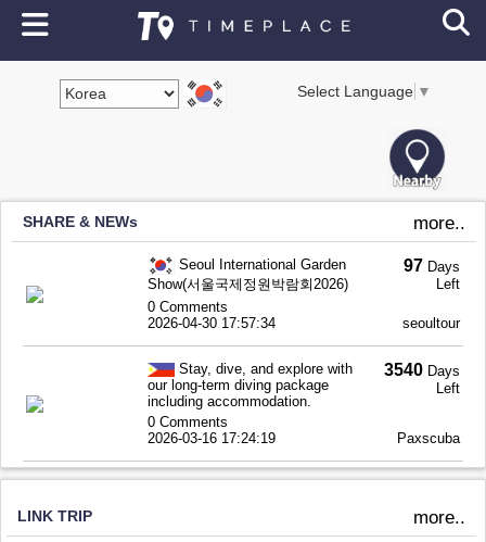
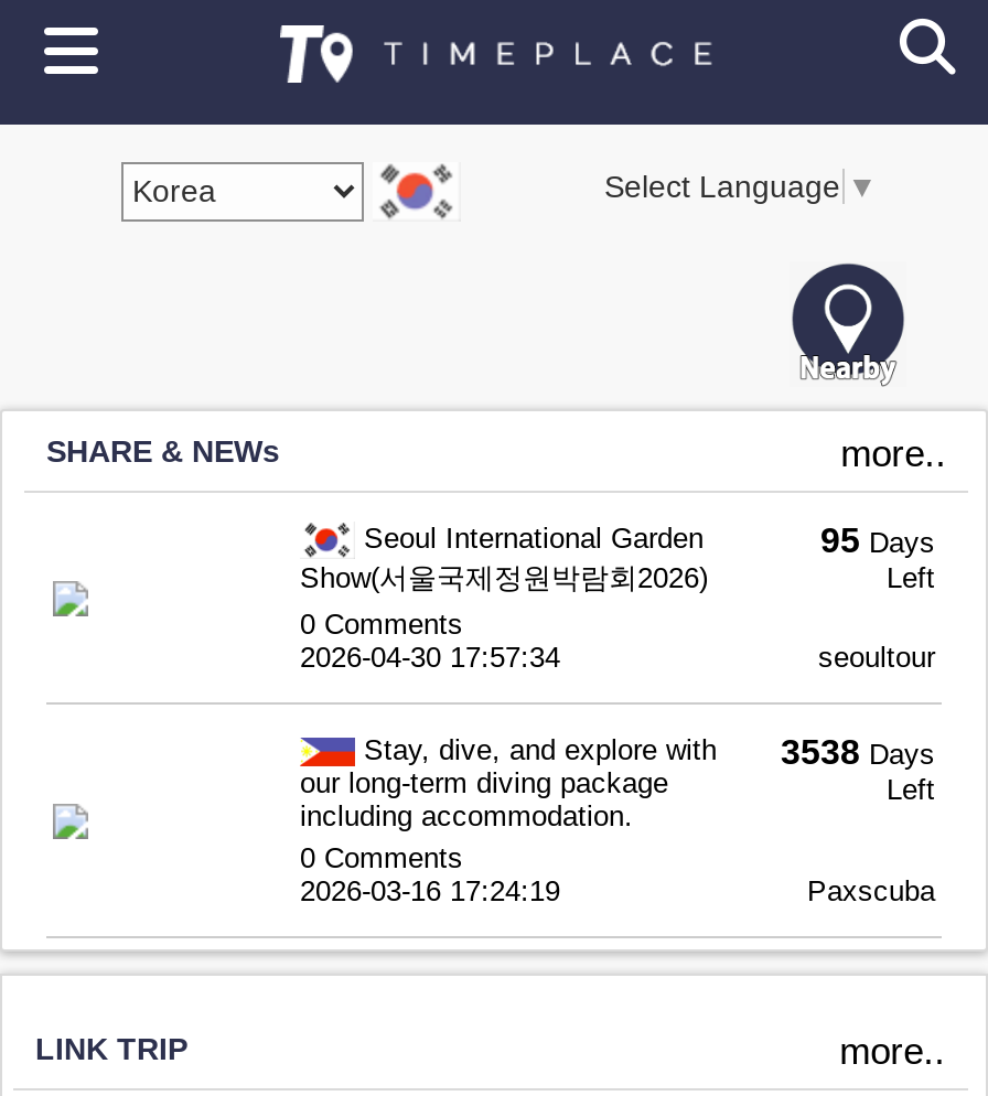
[404,257,460,275] 97 Days -> [820,522,935,559] 95 Days
[175,361,460,379] Stay, dive, and explore with 3540 Days -> [355,734,935,771] Stay, dive, and explore with 3538 Days

